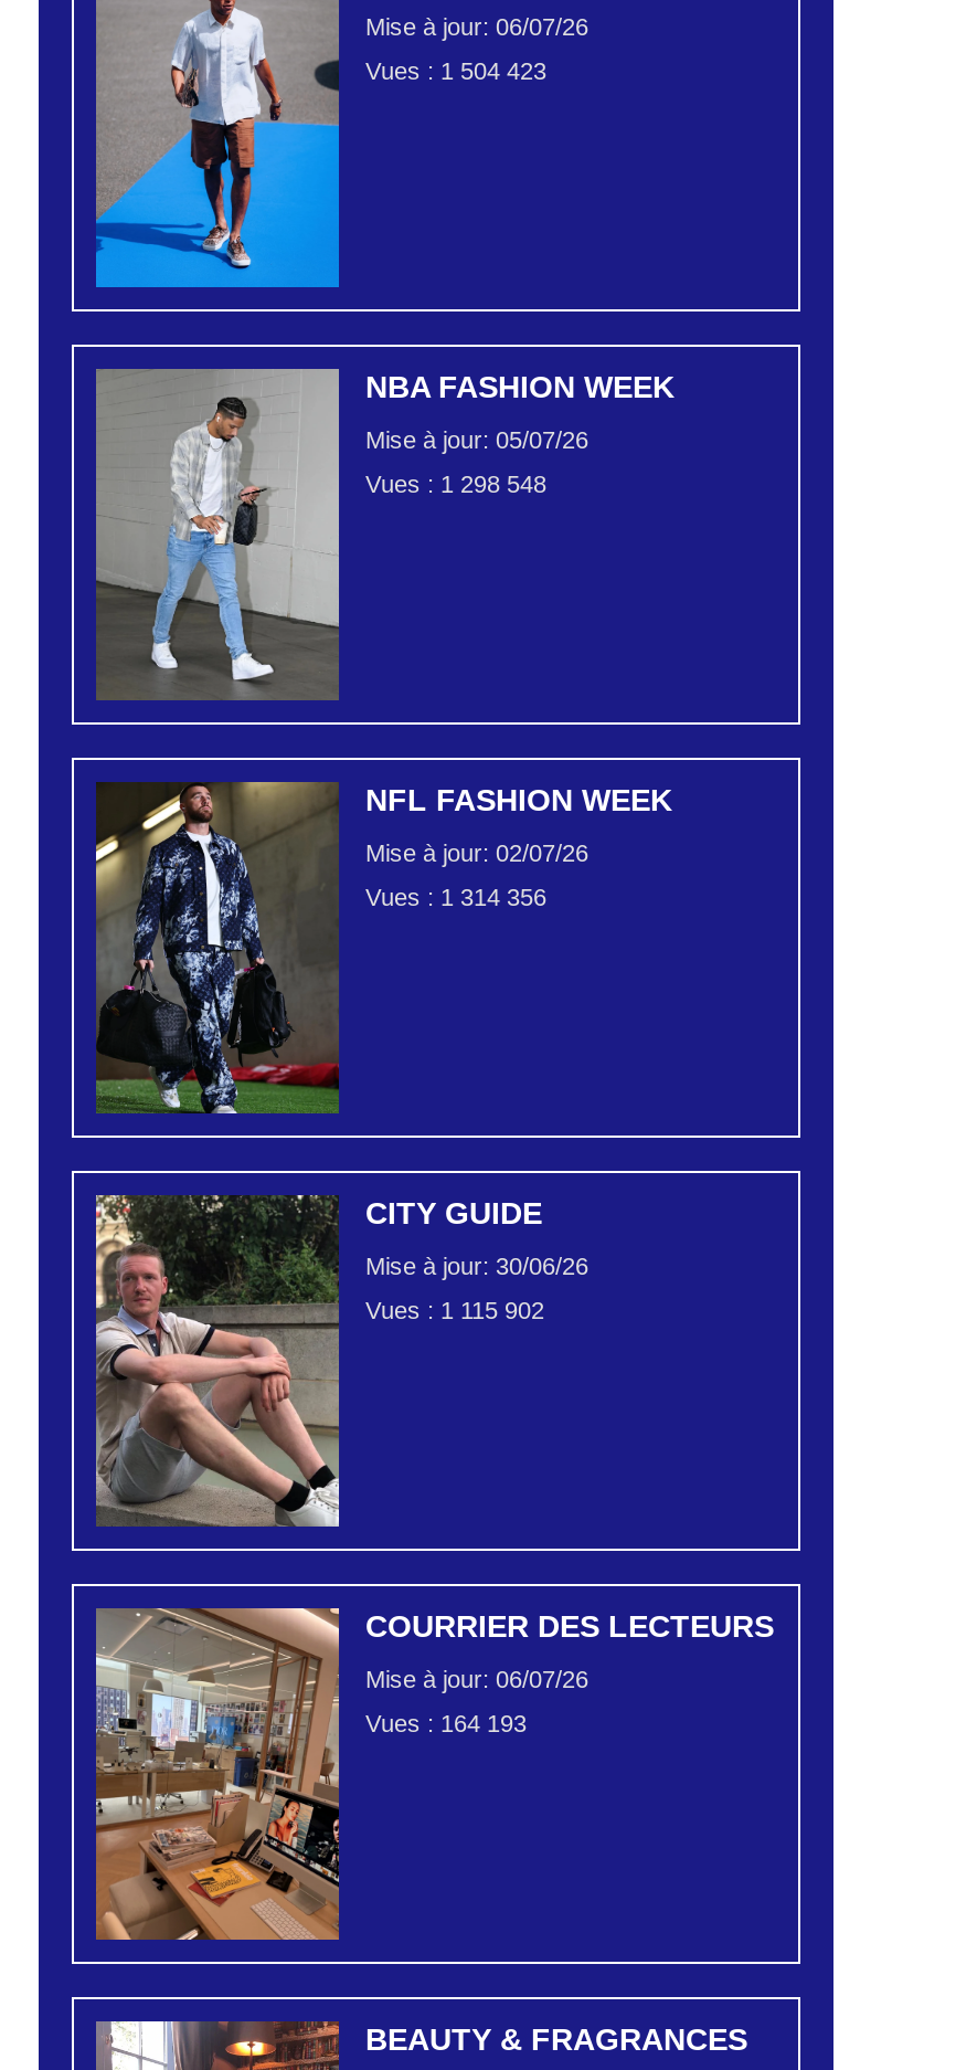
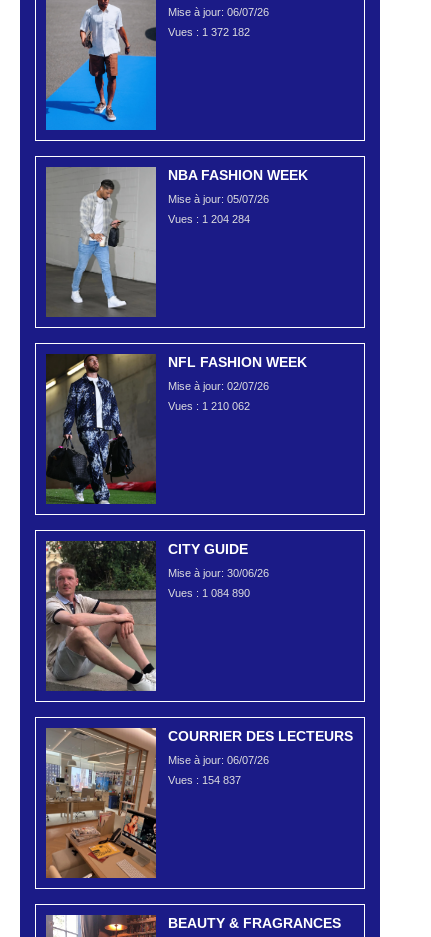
[365,57,546,84] Vues : 1 504 423 -> [168,26,250,38] Vues : 1 372 182
[365,471,546,497] Vues : 1 298 548 -> [168,213,250,225] Vues : 1 204 284
[365,884,546,910] Vues : 1 314 356 -> [168,400,250,412] Vues : 1 210 062
[365,1297,544,1323] Vues : 1 115 902 -> [168,587,250,599] Vues : 1 084 890
[365,1710,527,1736] Vues : 164 193 -> [168,774,241,786] Vues : 154 837

